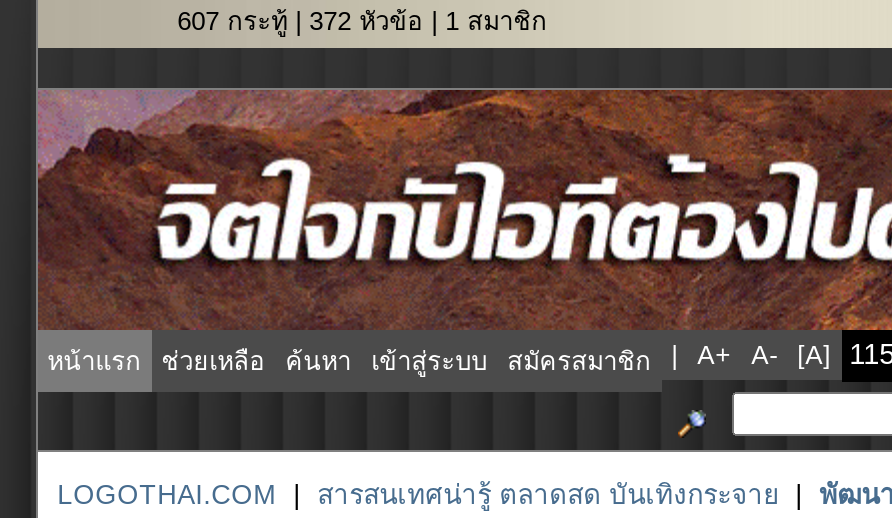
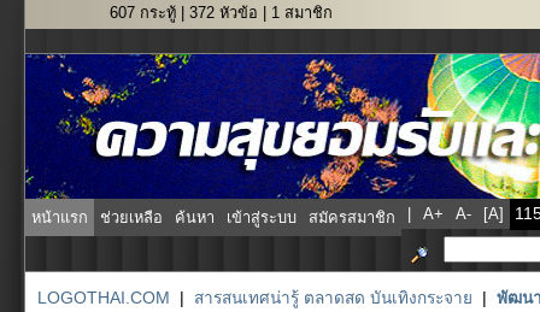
[36,88,886,332] [image] -> [25,53,536,200] [image]

